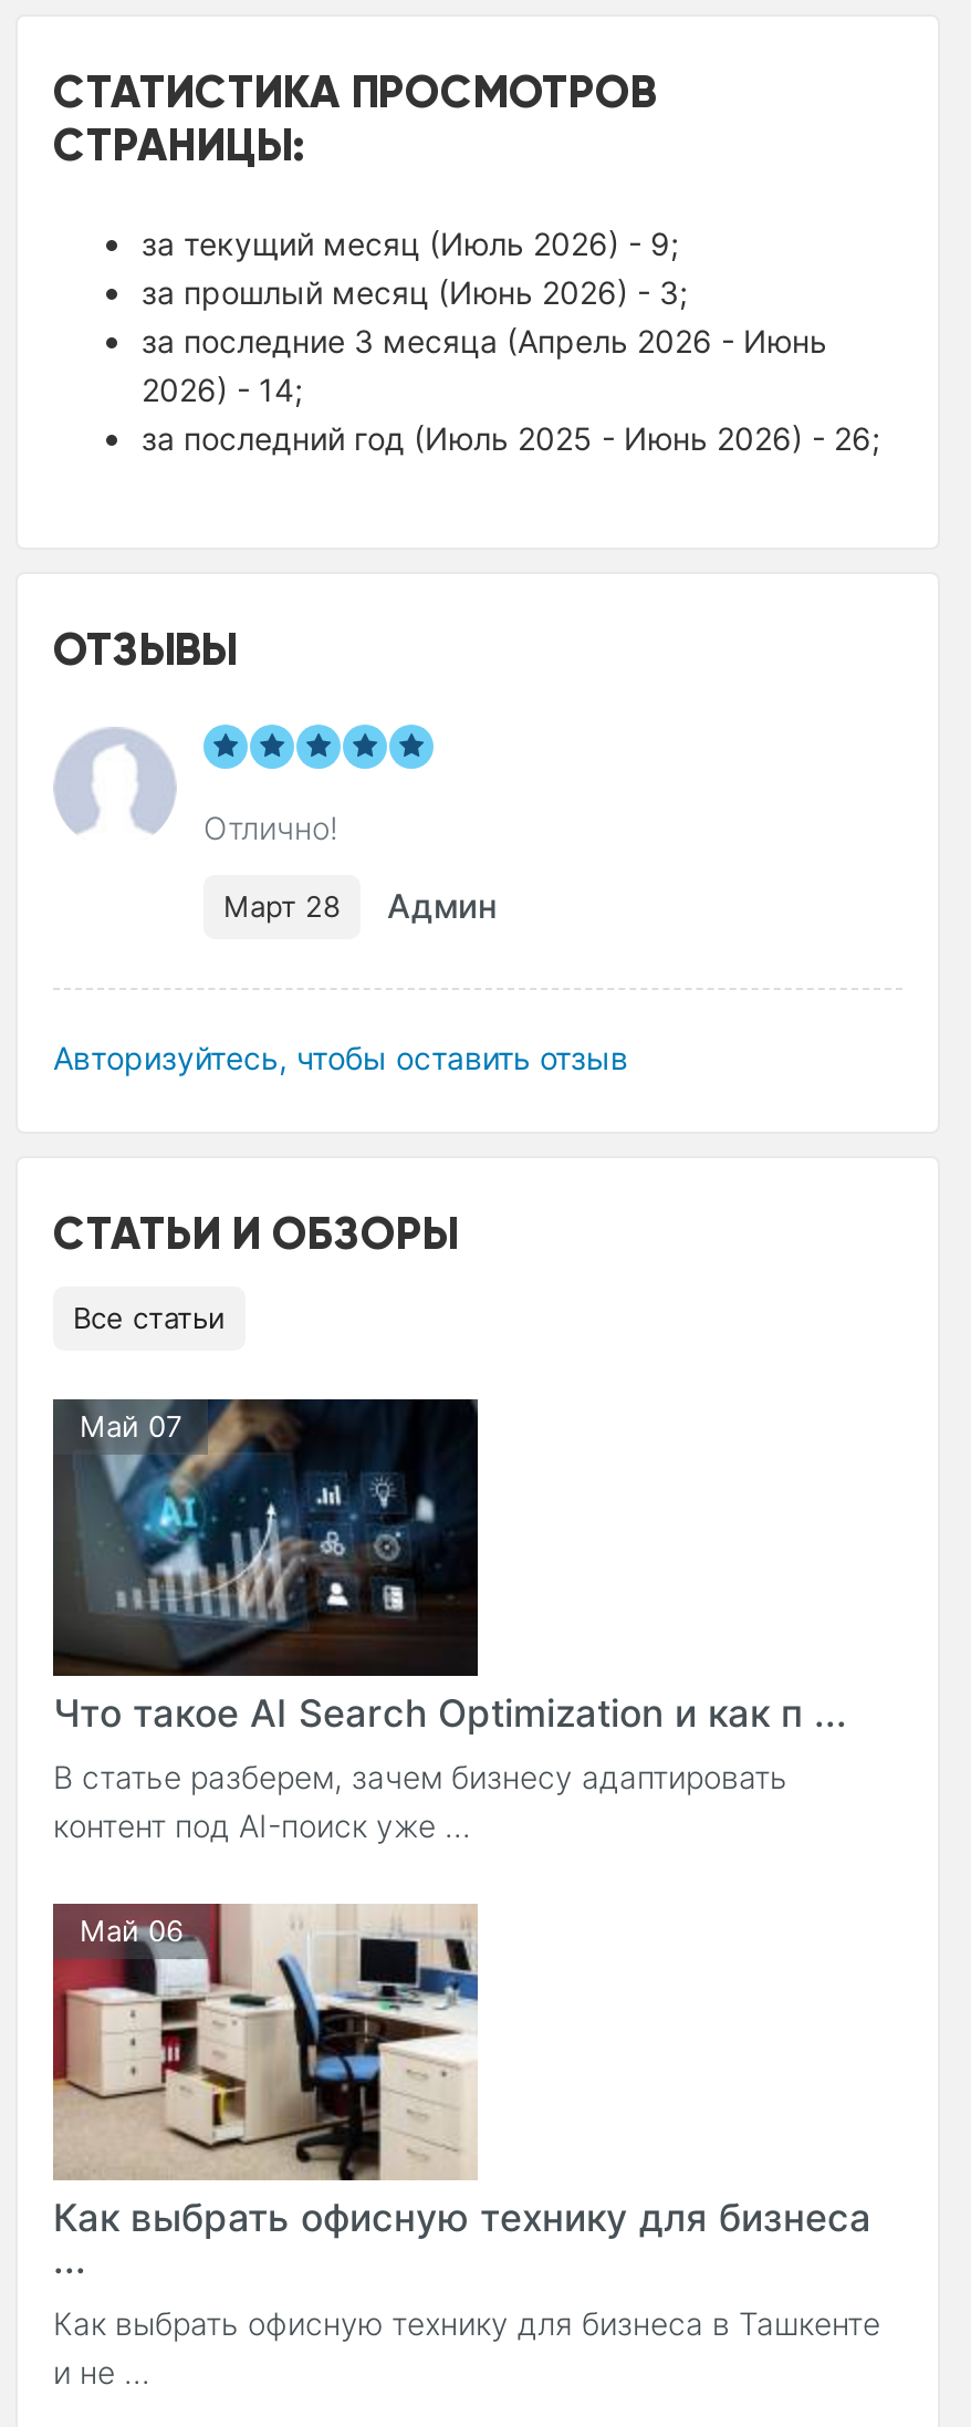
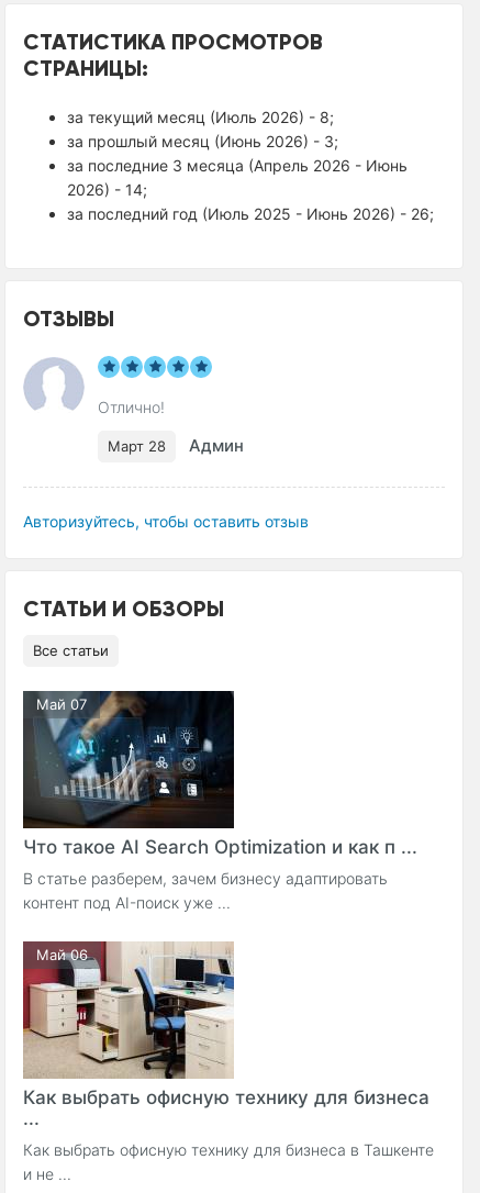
[142,225,679,263] за текущий месяц (Июль 2026) - 9; -> [67,108,334,127] за текущий месяц (Июль 2026) - 8;

